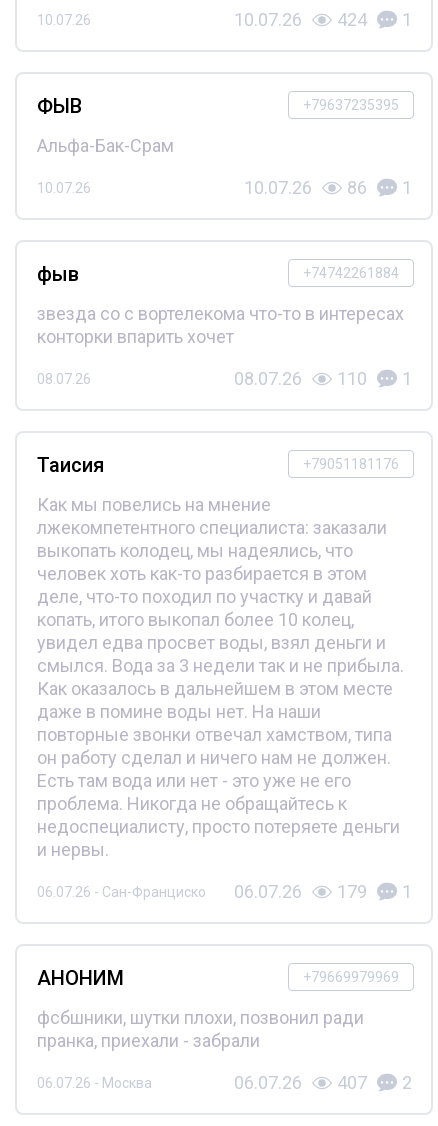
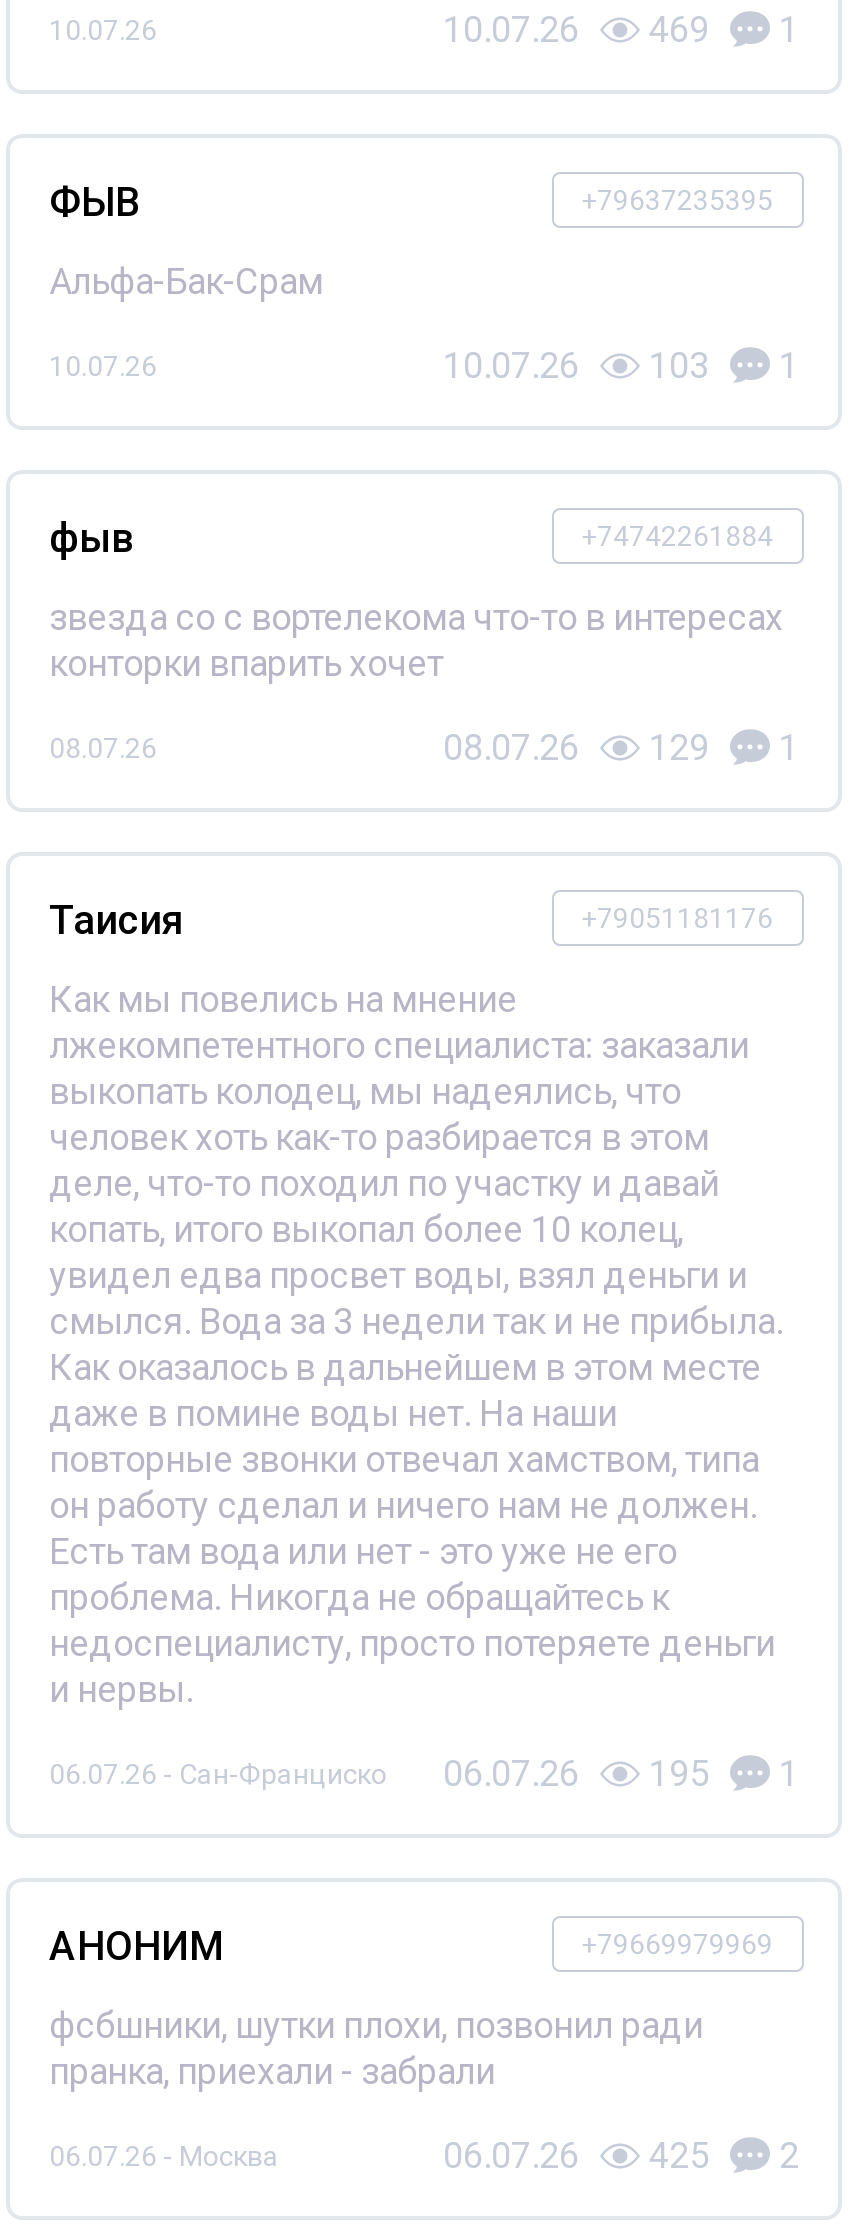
[233,9,411,30] 10.07.26 424 1 -> [443,9,799,51] 10.07.26 469 1
[243,177,411,198] 10.07.26 86 1 -> [443,345,799,387] 10.07.26 103 1
[233,368,411,389] 08.07.26 110 1 -> [443,727,799,769] 08.07.26 129 1
[36,881,411,902] 06.07.26 - Сан-Франциско 06.07.26 179 1 -> [49,1753,799,1795] 06.07.26 - Сан-Франциско 06.07.26 195 1
[233,1072,411,1093] 06.07.26 407 2 -> [443,2135,799,2177] 06.07.26 425 2

